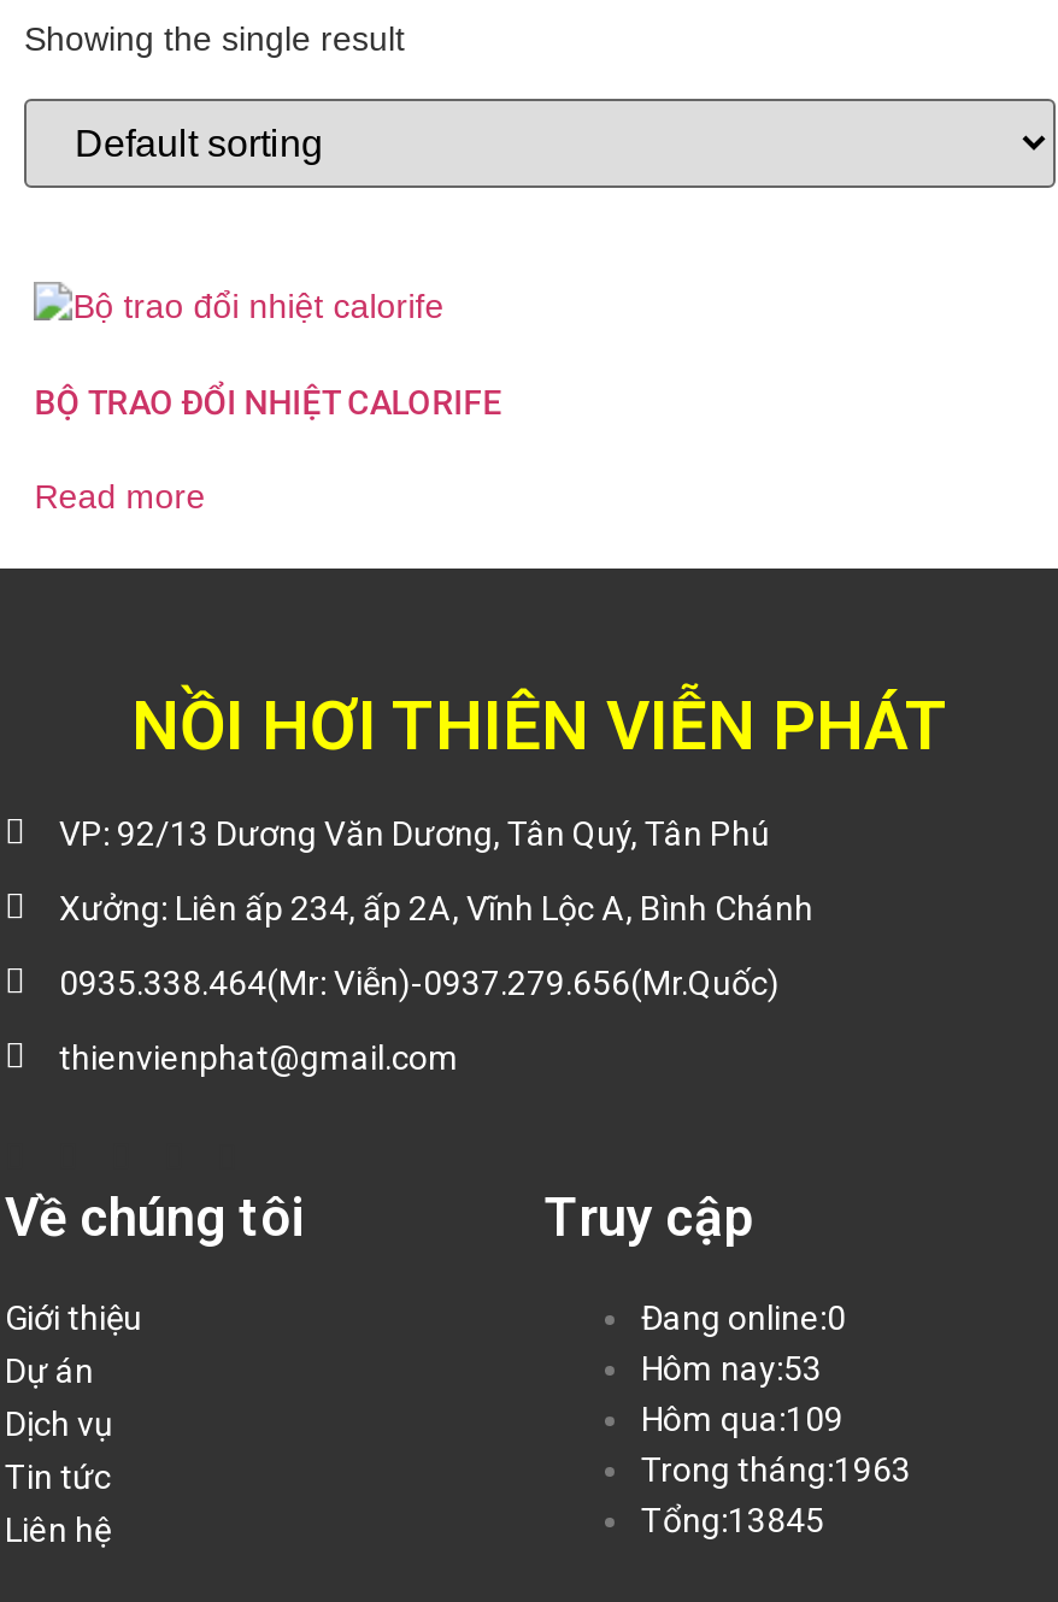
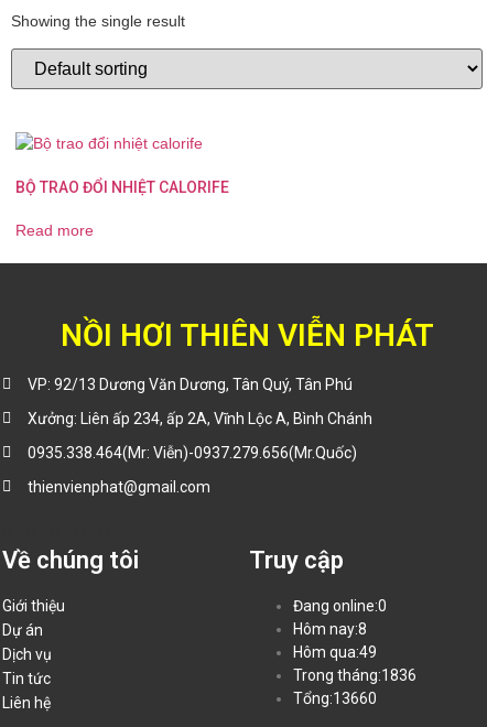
[641,1348,911,1538] Hôm nay:53 | Hôm qua:109 | Trong tháng:1963 | Tổng:13845 -> [293,620,416,707] Hôm nay:8 | Hôm qua:49 | Trong tháng:1836 | Tổng:13660

